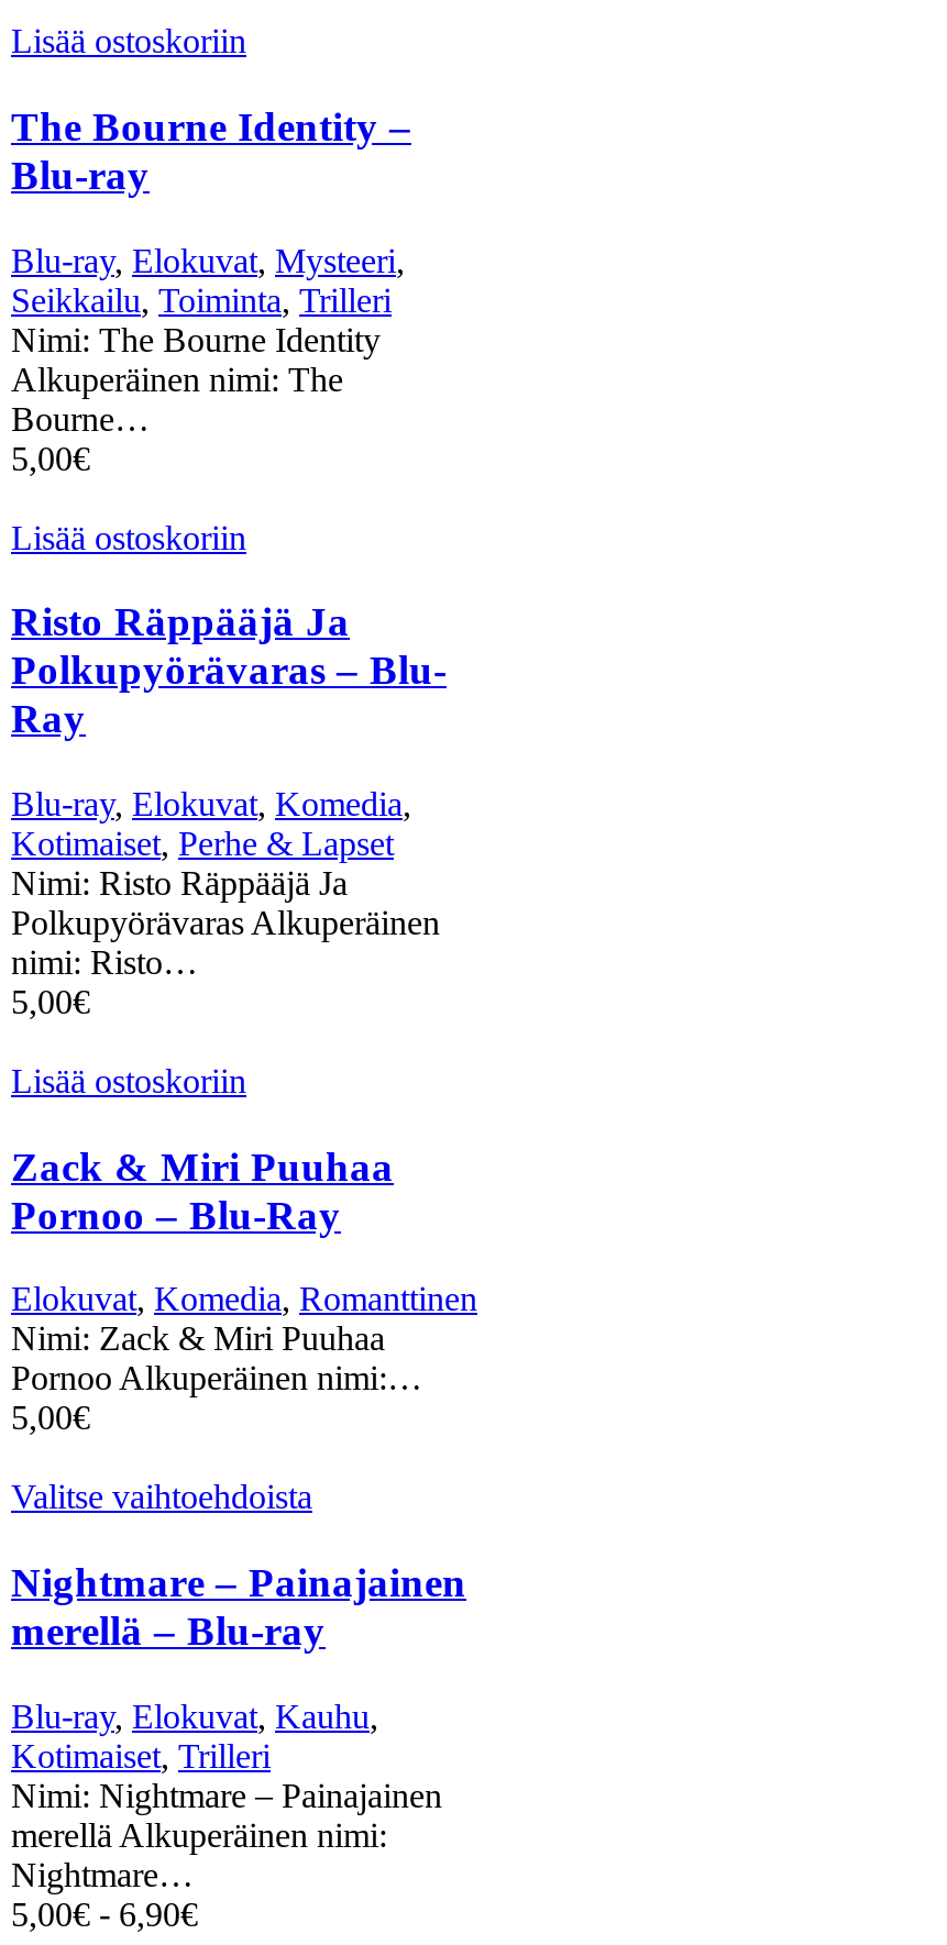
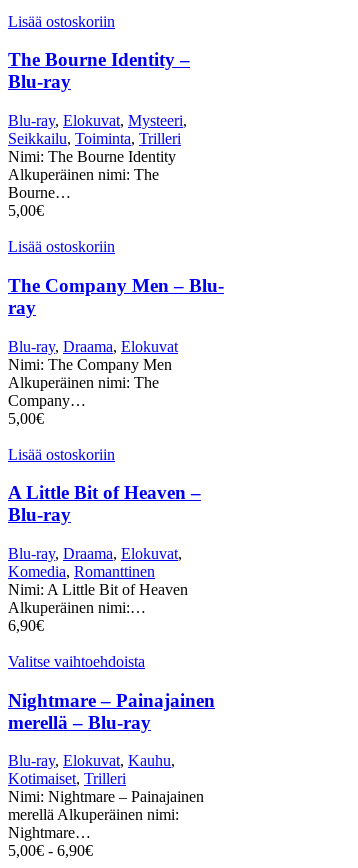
[11,599,447,742] Risto Räppääjä Ja | Polkupyörävaras – Blu- | Ray -> [8,275,224,318] The Company Men – Blu- | ray
[11,785,440,981] Blu-ray, Elokuvat, Komedia, | Kotimaiset, Perhe & Lapset | Nimi: Risto Räppääjä Ja | Polkupyörävaras Alkuperäinen | nimi: Risto… -> [8,338,178,409] Blu-ray, Draama, Elokuvat | Nimi: The Company Men | Alkuperäinen nimi: The | Company…
moved [11,983,246,1100] -> [8,410,115,463]: 5,00€ | Lisää ostoskoriin
[11,1143,394,1238] Zack & Miri Puuhaa | Pornoo – Blu-Ray -> [8,482,201,525] A Little Bit of Heaven – | Blu-ray
[11,1281,477,1437] Elokuvat, Komedia, Romanttinen | Nimi: Zack & Miri Puuhaa | Pornoo Alkuperäinen nimi:… | 5,00€ -> [8,545,188,634] Blu-ray, Draama, Elokuvat, | Komedia, Romanttinen | Nimi: A Little Bit of Heaven | Alkuperäinen nimi:… | 6,90€

